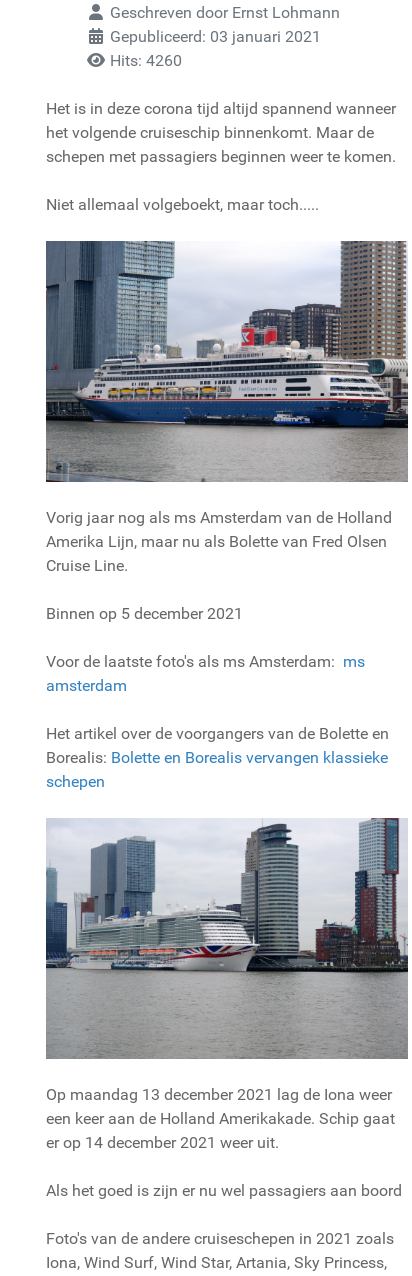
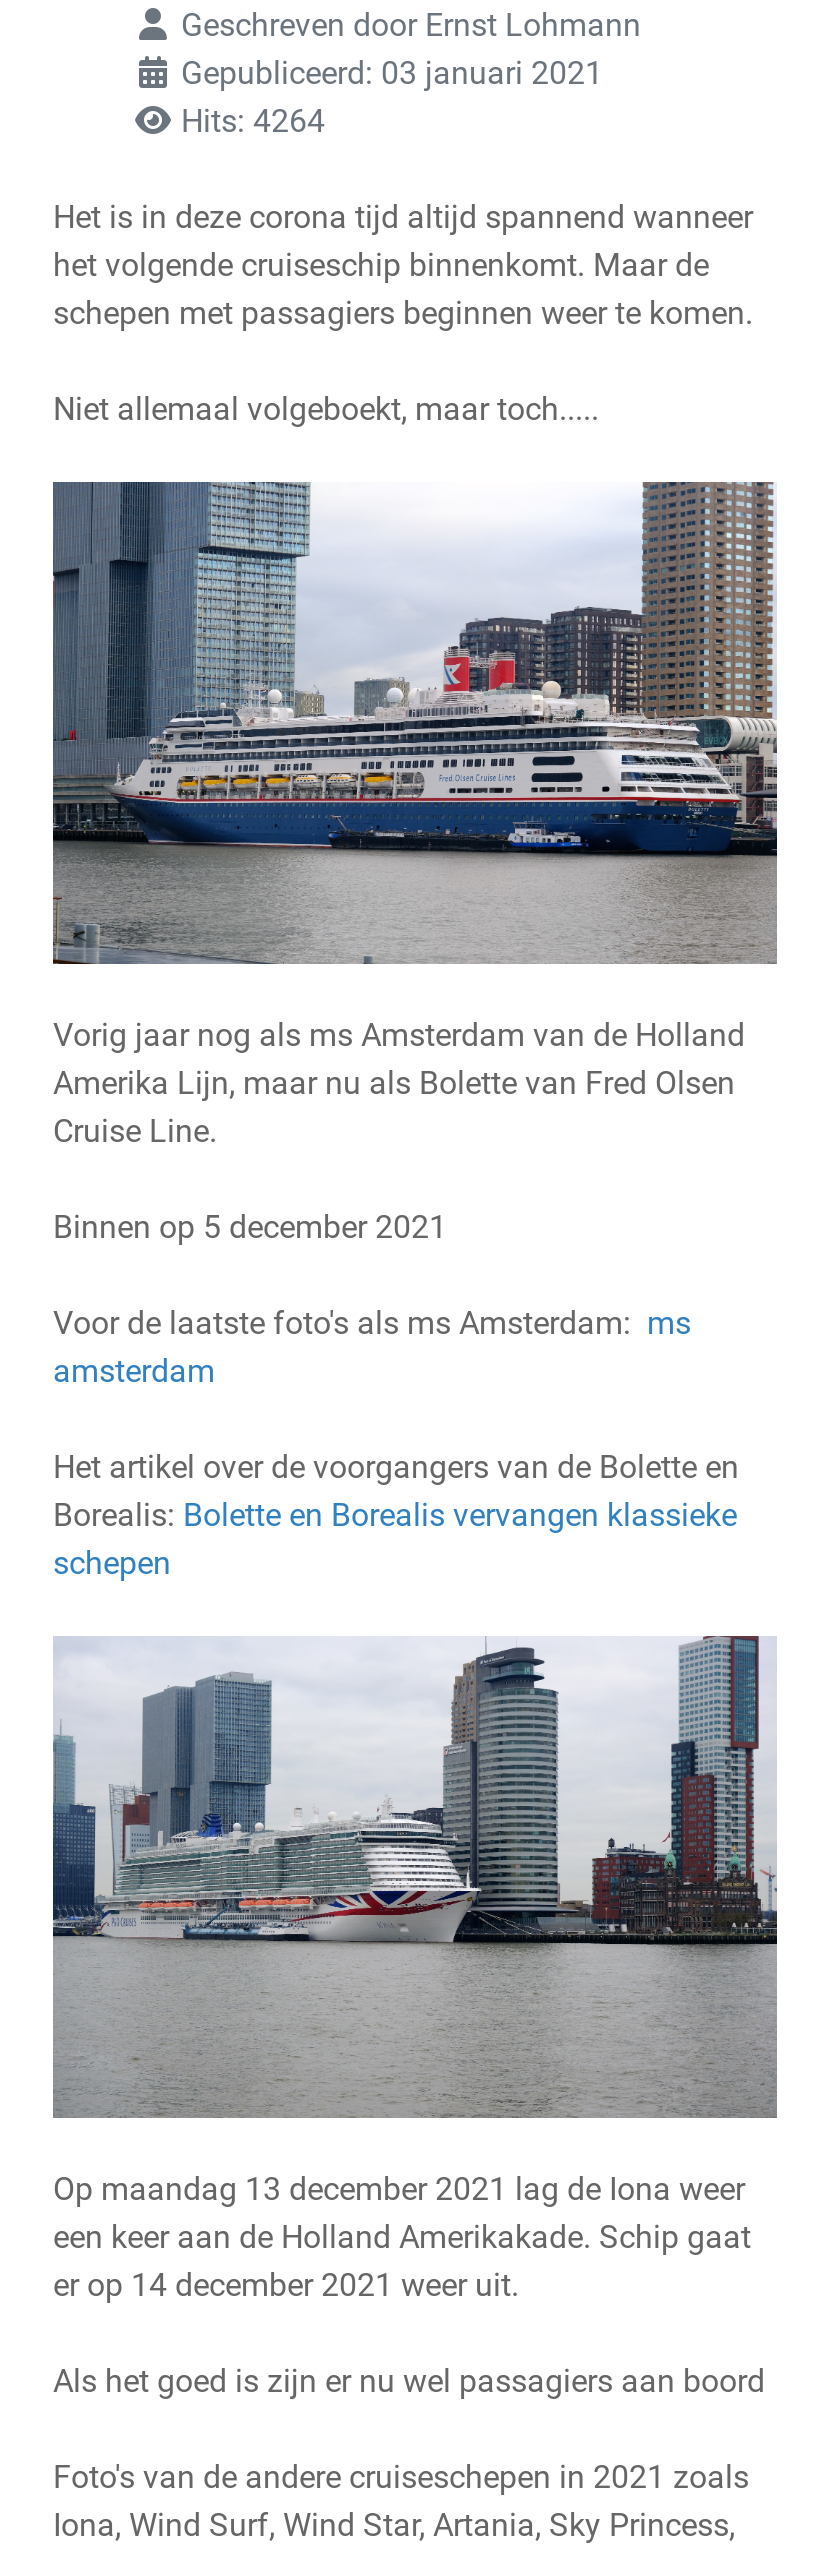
[110,51,182,70] Hits: 4260 -> [181,102,325,140] Hits: 4264

